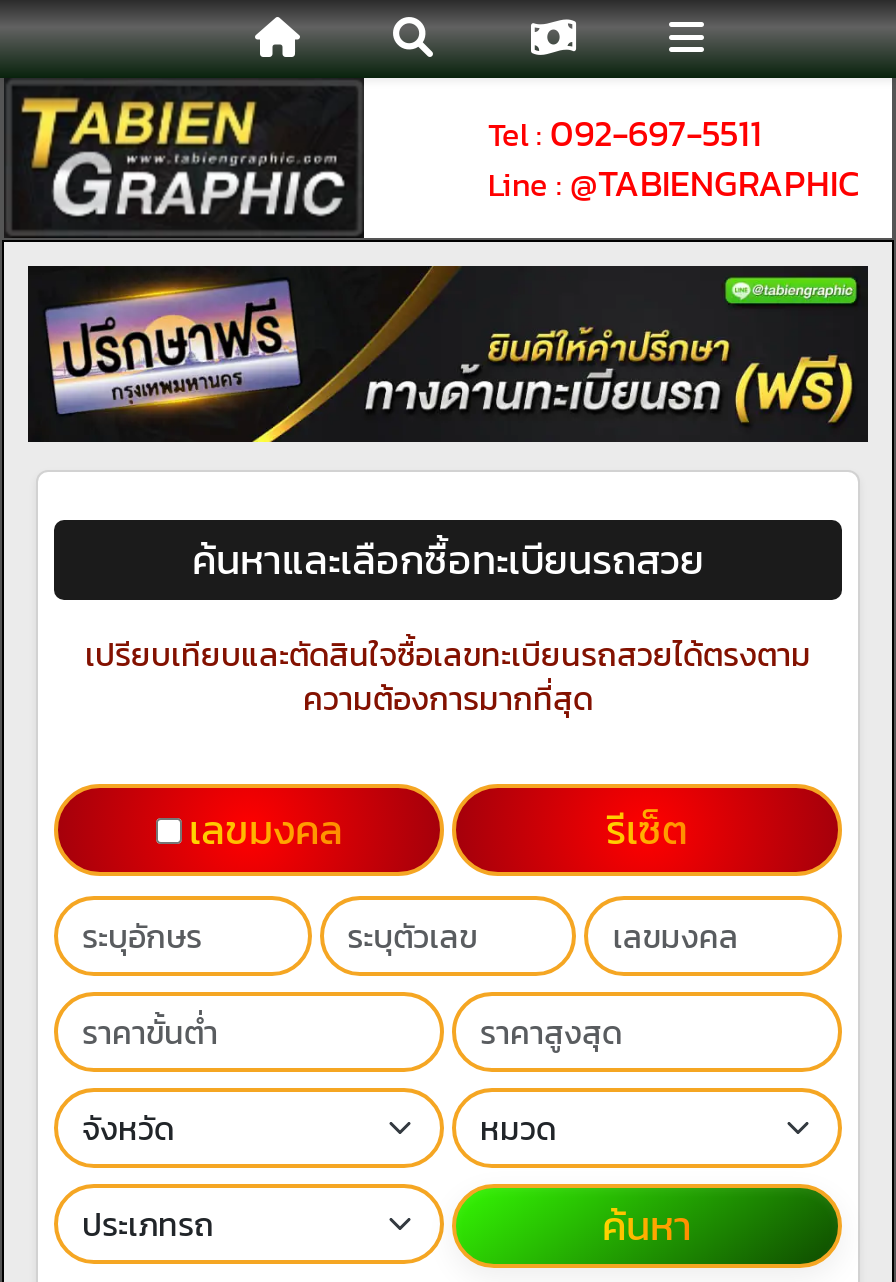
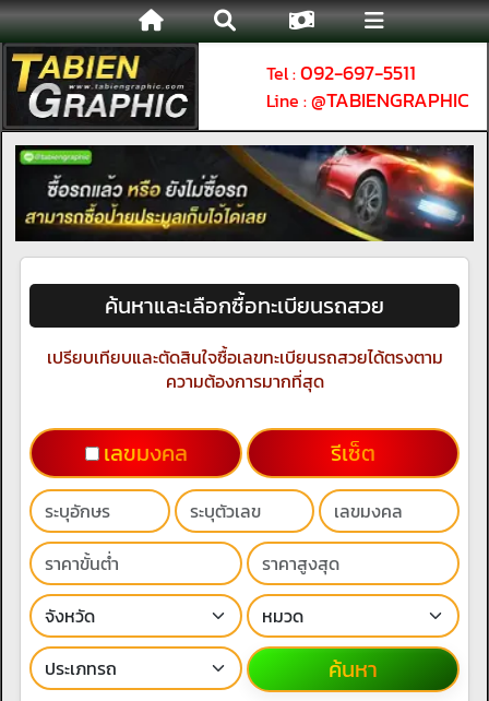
[36,266,870,444] [image] -> [20,144,475,242] [image]

